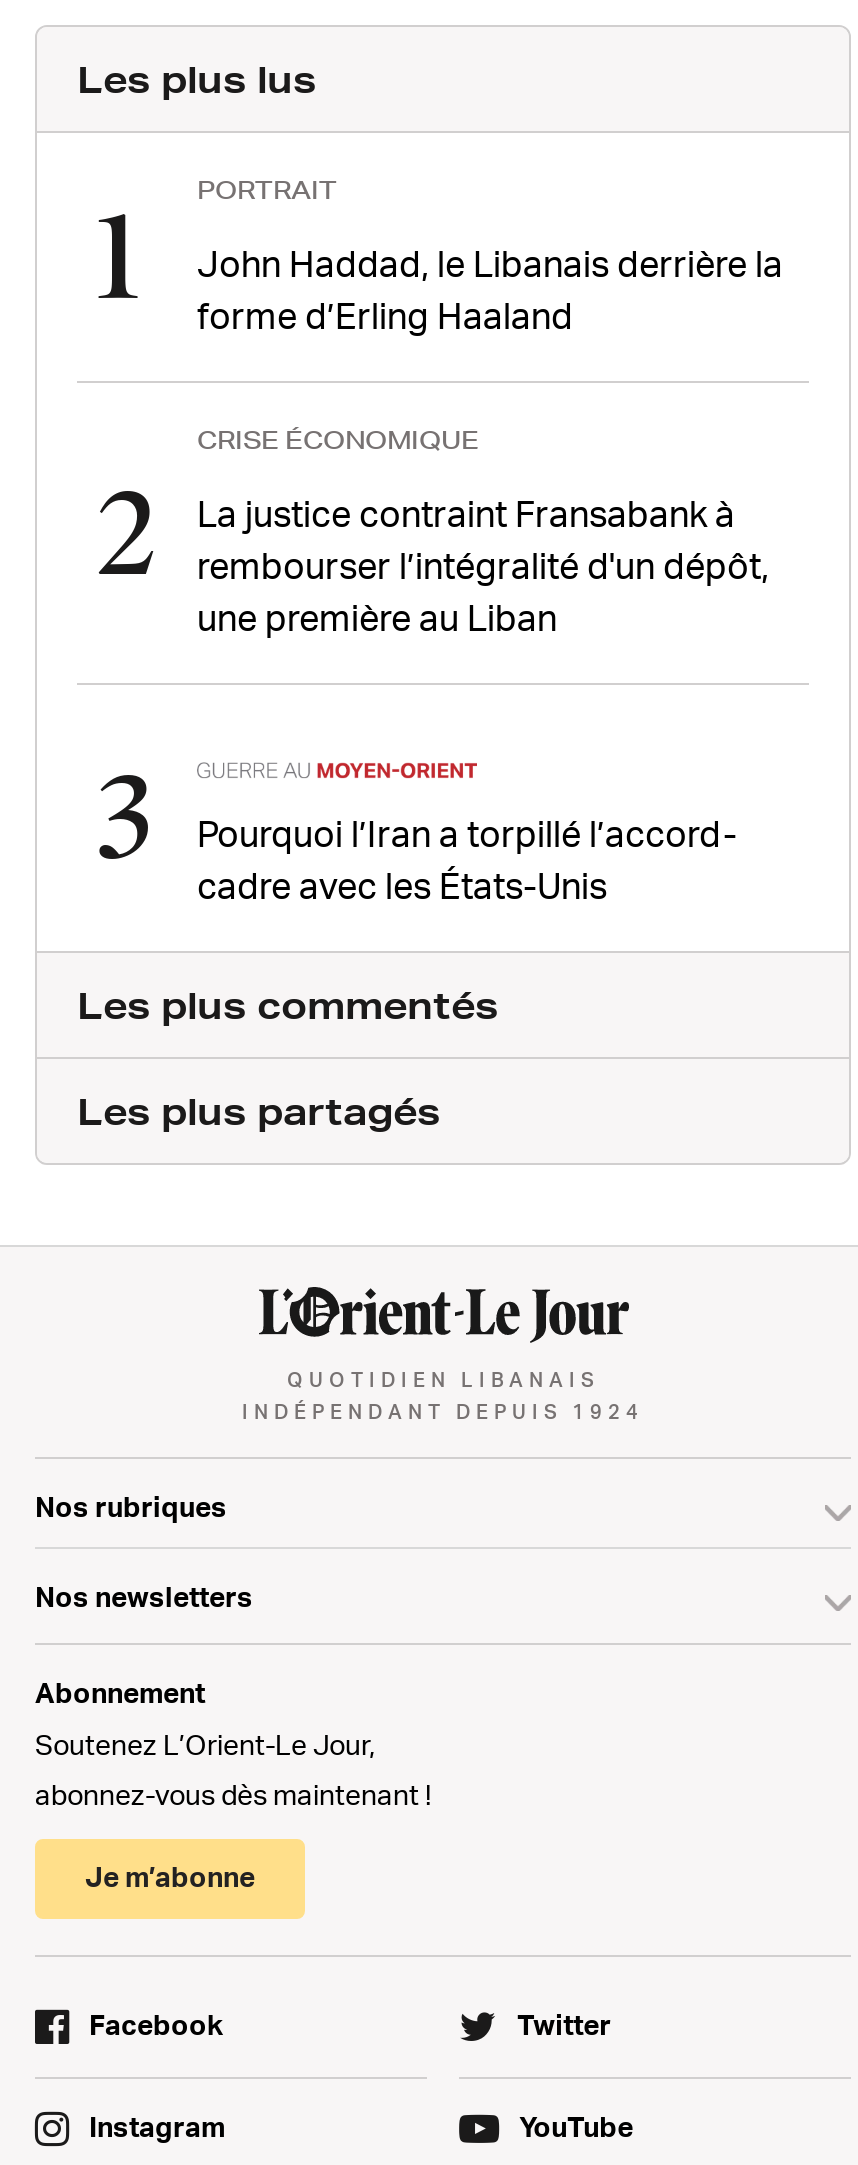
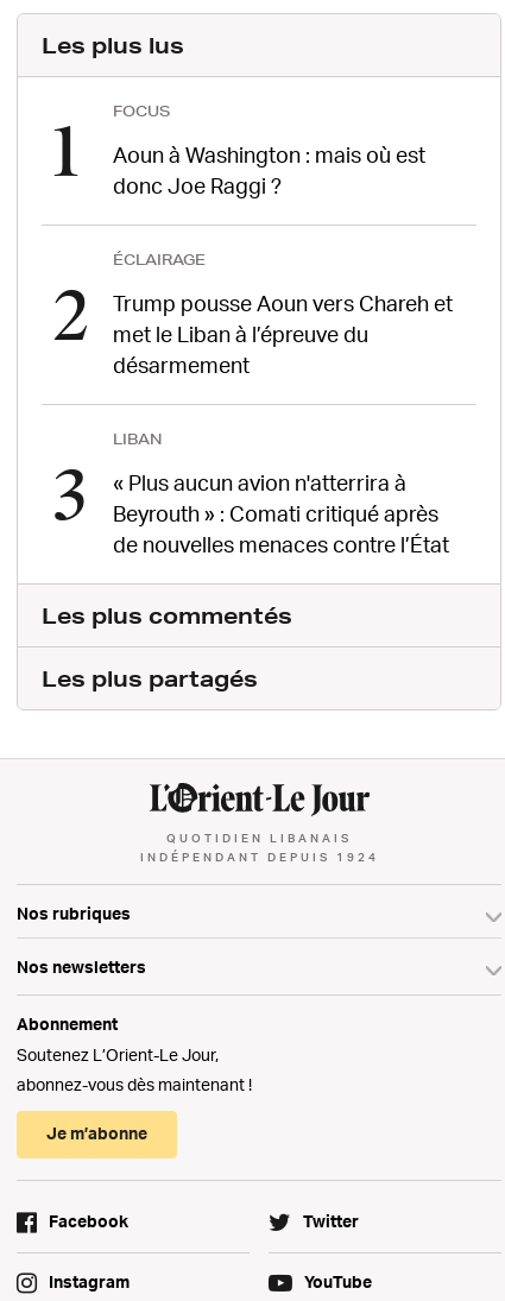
[197,172,337,206] PORTRAIT -> [113,100,170,121] FOCUS
[197,240,783,336] John Haddad, le Libanais derrière la | forme d’Erling Haaland -> [113,141,425,198] Aoun à Washington : mais où est | donc Joe Raggi ?
[197,422,479,456] CRISE ÉCONOMIQUE -> [113,249,206,269] ÉCLAIRAGE
[197,490,769,638] La justice contraint Fransabank à | rembourser l’intégralité d'un dépôt, | une première au Liban -> [113,289,453,377] Trump pousse Aoun vers Chareh et | met le Liban à l’épreuve du | désarmement
[197,812,737,908] Pourquoi l’Iran a torpillé l’accord- | cadre avec les États-Unis -> [113,428,449,557] LIBAN | « Plus aucun avion n'atterrira à | Beyrouth » : Comati critiqué après | de nouvelles menaces contre l’État

